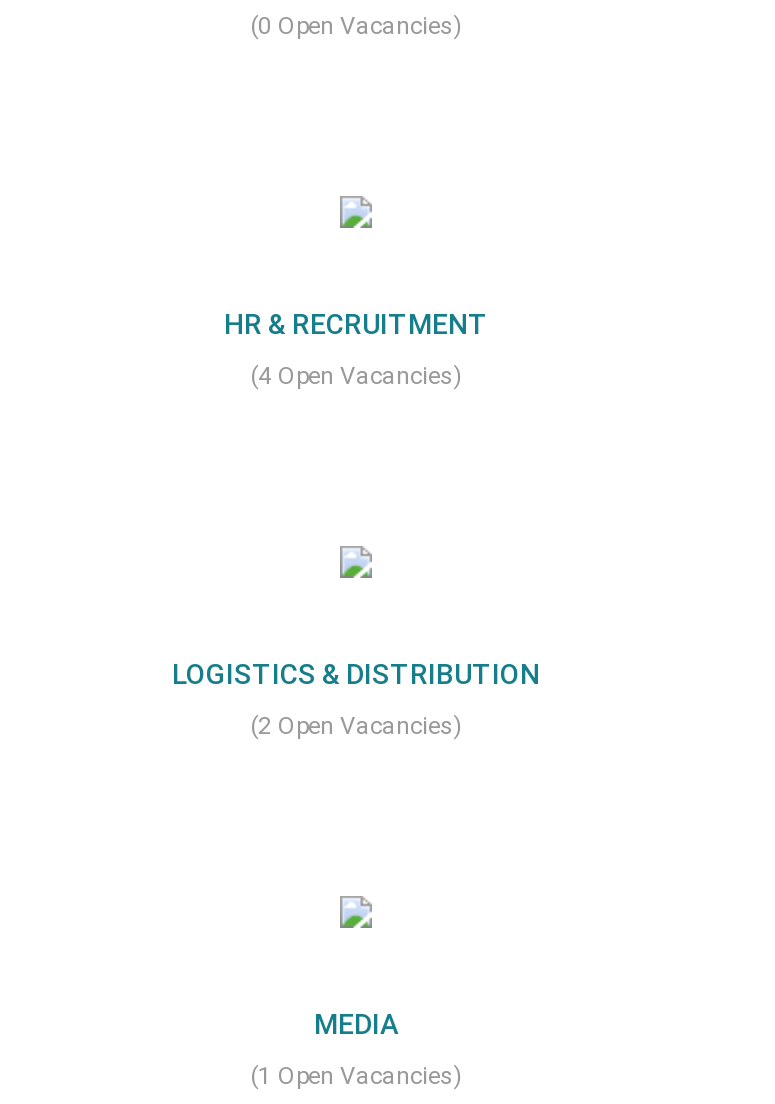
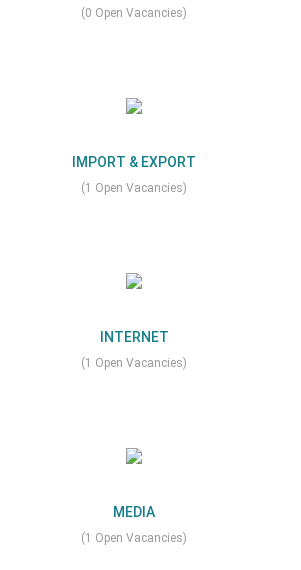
[224,308,488,340] HR & RECRUITMENT -> [72,154,196,170] IMPORT & EXPORT
[250,362,462,390] (4 Open Vacancies) -> [81,181,187,195] (1 Open Vacancies)
[172,658,540,690] LOGISTICS & DISTRIBUTION -> [99,329,168,345] INTERNET
[250,712,462,740] (2 Open Vacancies) -> [81,356,187,370] (1 Open Vacancies)

